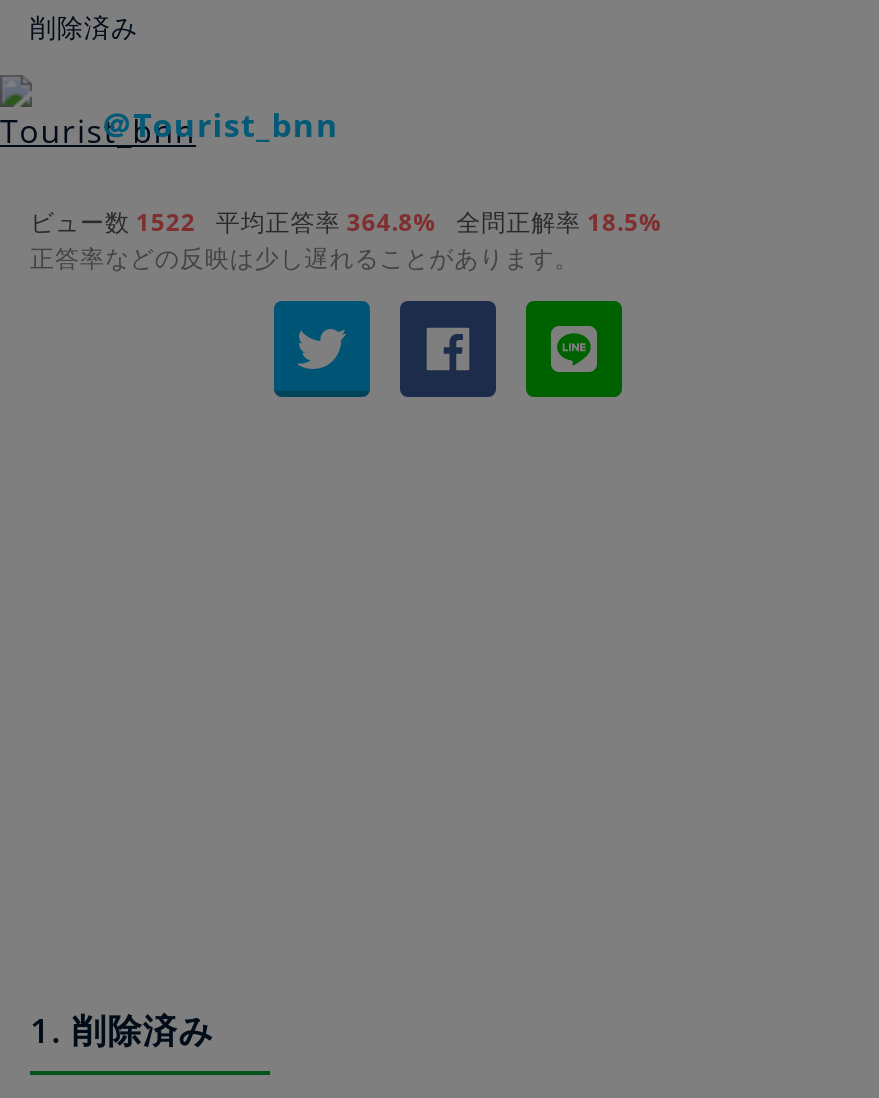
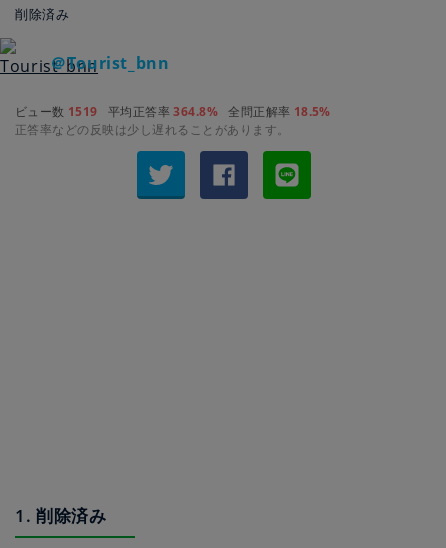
[30,205,662,239] ビュー数 1522 平均正答率 364.8% 全問正解率 18.5% -> [15,103,331,120] ビュー数 1519 平均正答率 364.8% 全問正解率 18.5%

